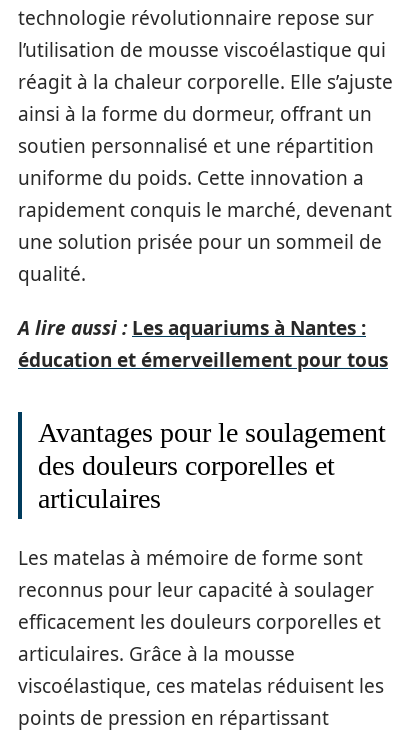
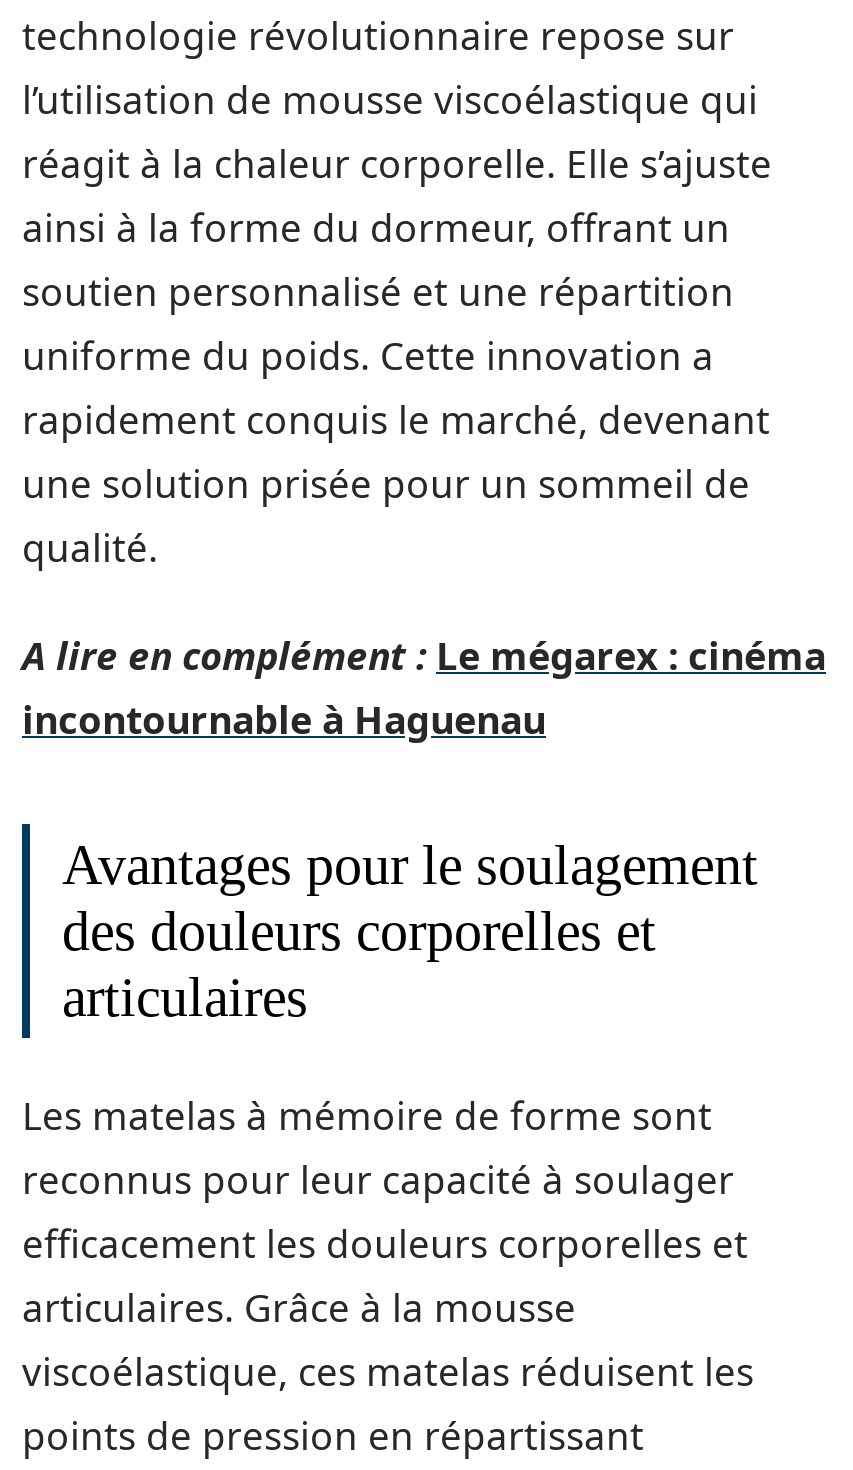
[18,315,388,373] A lire aussi : Les aquariums à Nantes : | éducation et émerveillement pour tous -> [22,630,826,746] A lire en complément : Le mégarex : cinéma | incontournable à Haguenau

